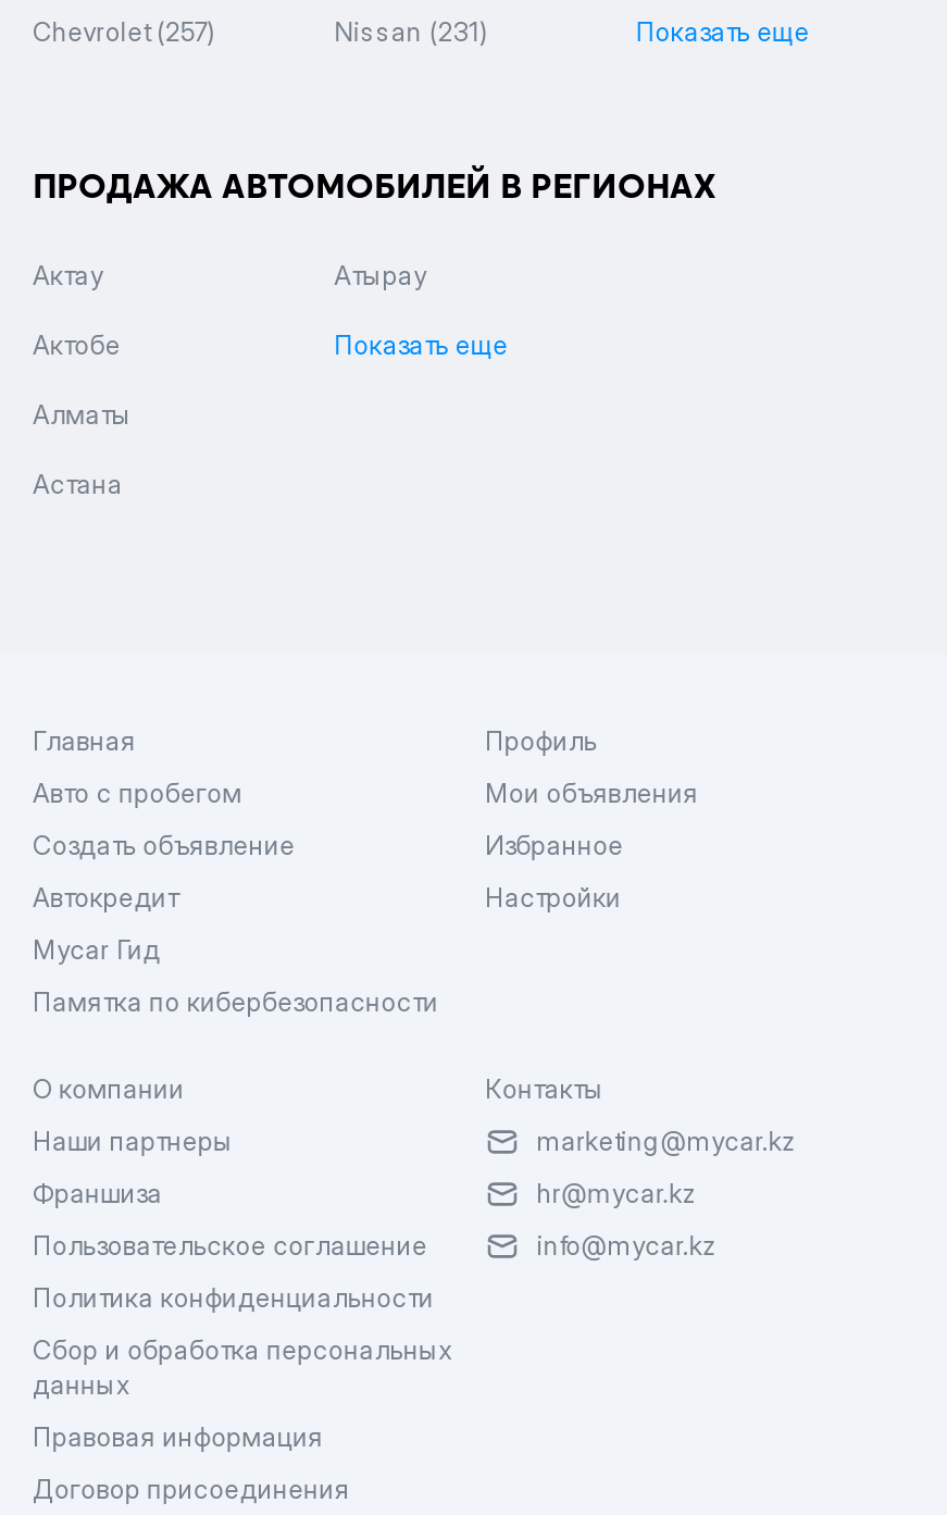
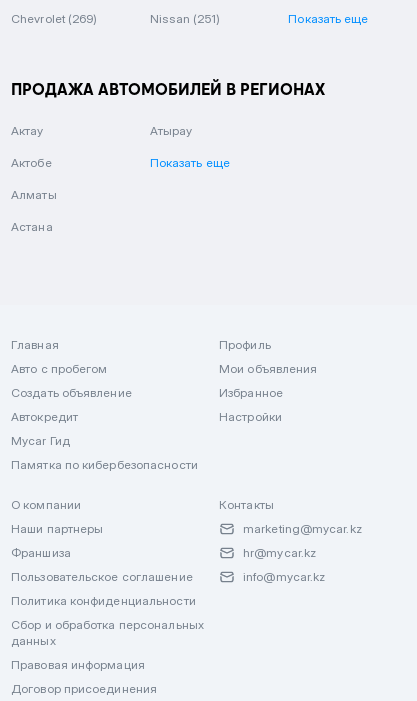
[33,15,216,48] Chevrolet (257) -> [11,11,97,26] Chevrolet (269)
[334,15,489,48] Nissan (231) -> [150,11,220,26] Nissan (251)

